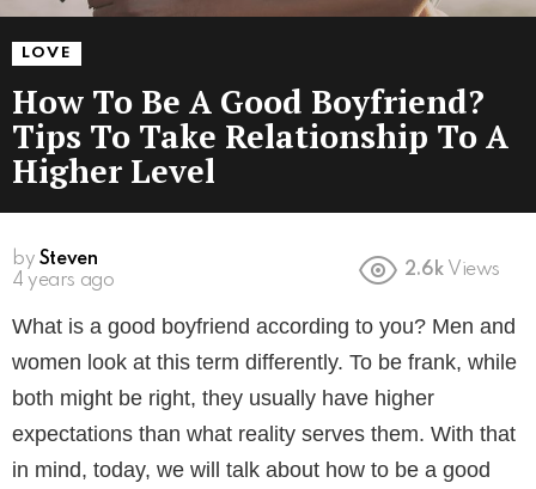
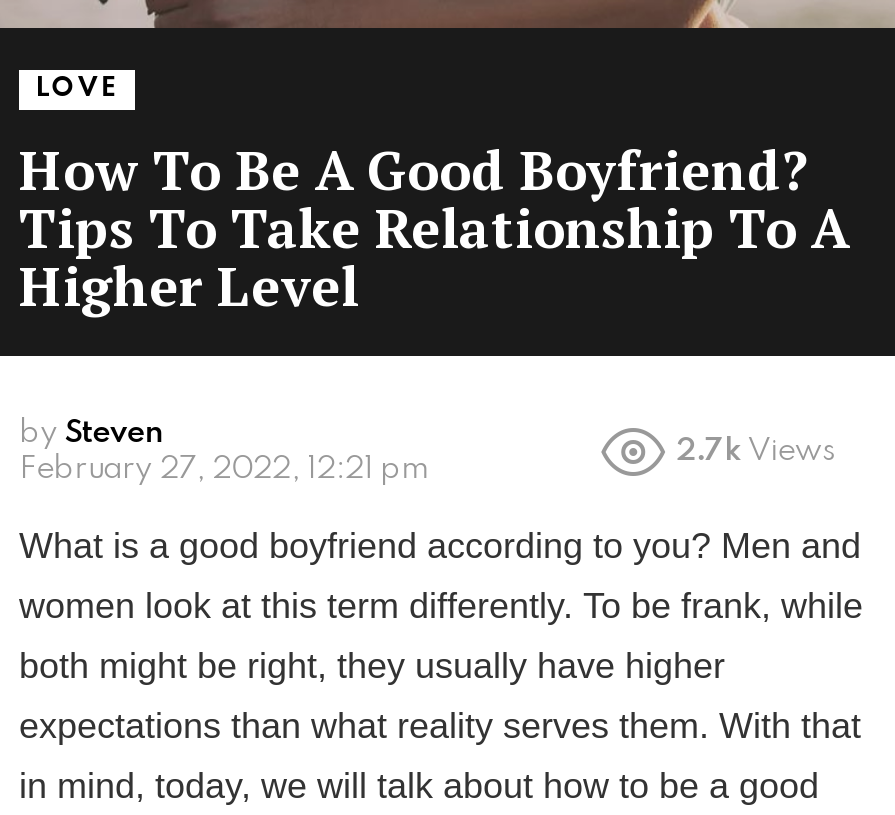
[404,261,500,280] 2.6k Views -> [677,436,835,468] 2.7k Views
[12,271,114,290] 4 years ago -> [19,453,428,485] February 27, 2022, 12:21 pm

